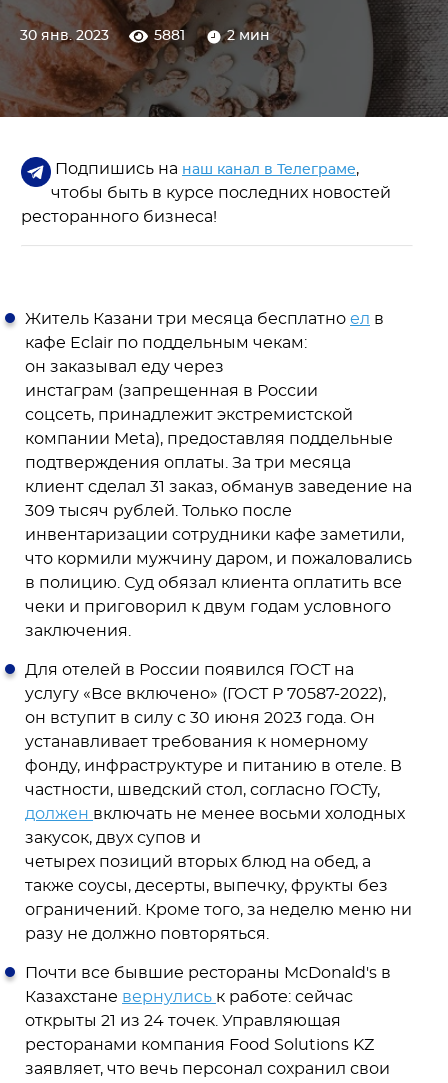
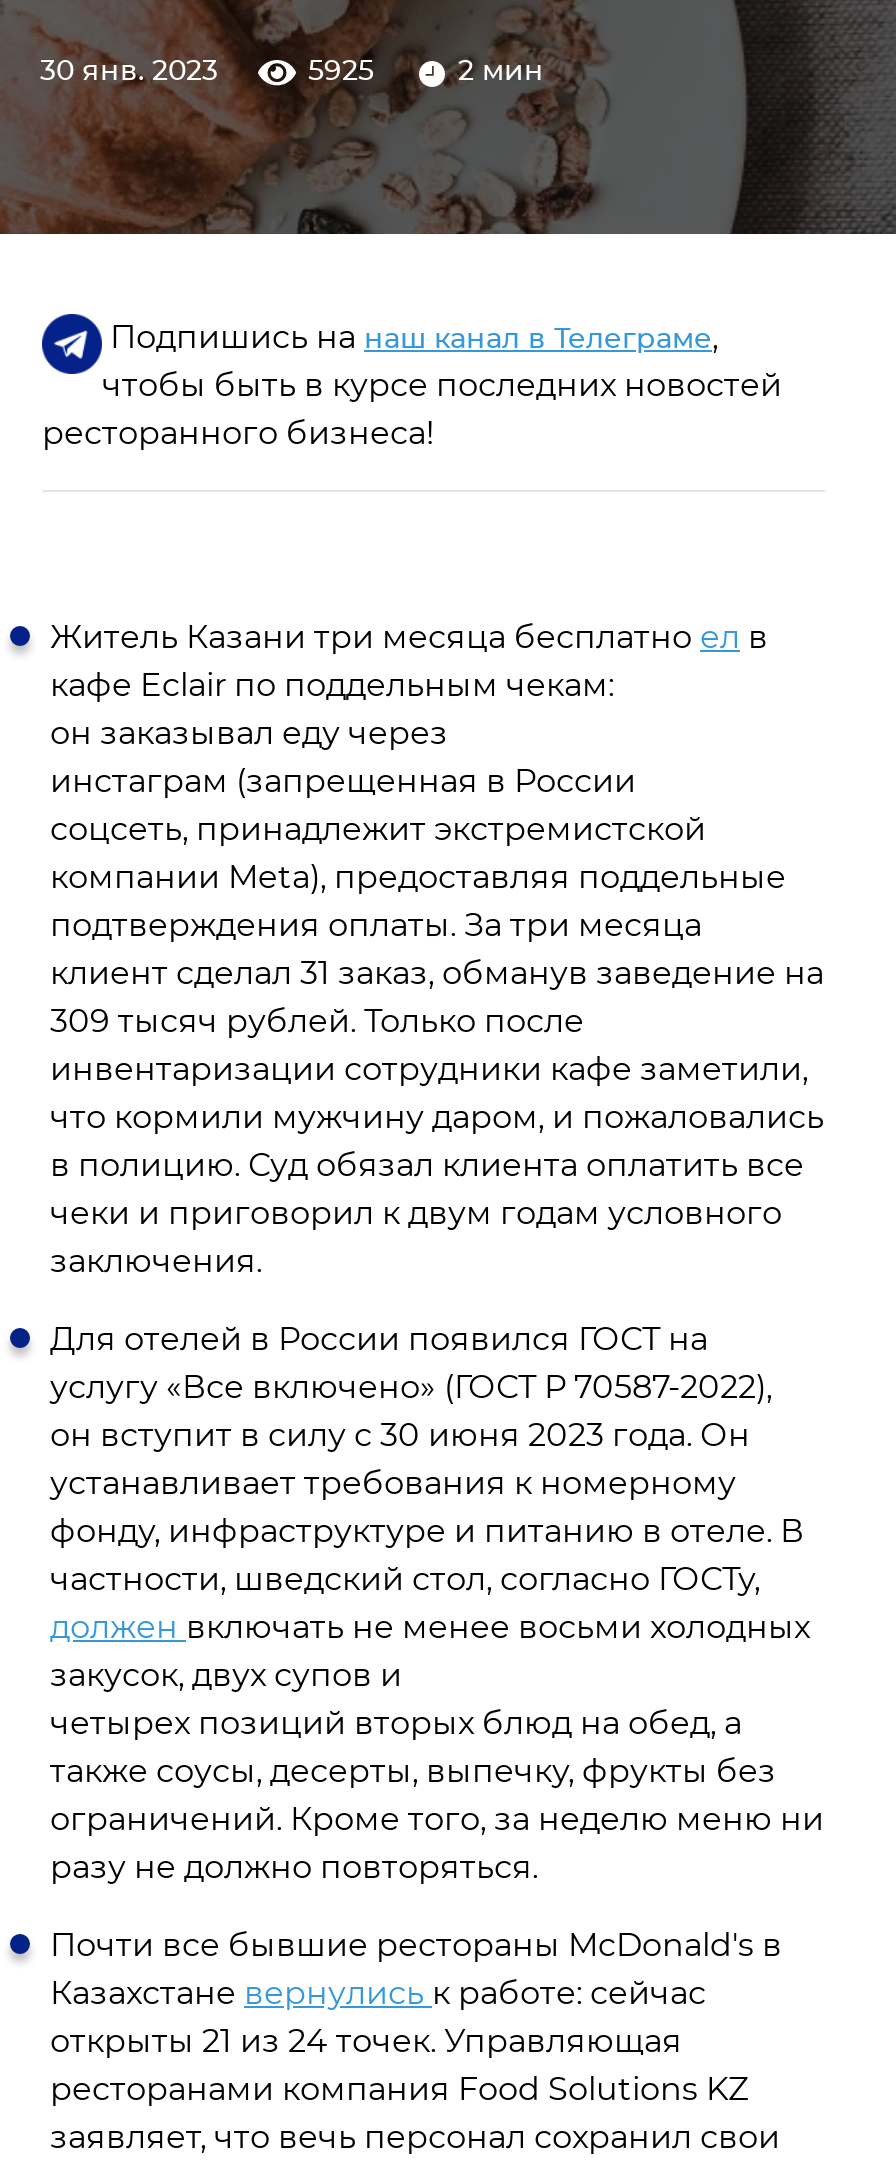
[154,29,185,43] 5881 -> [308,58,374,86] 5925

